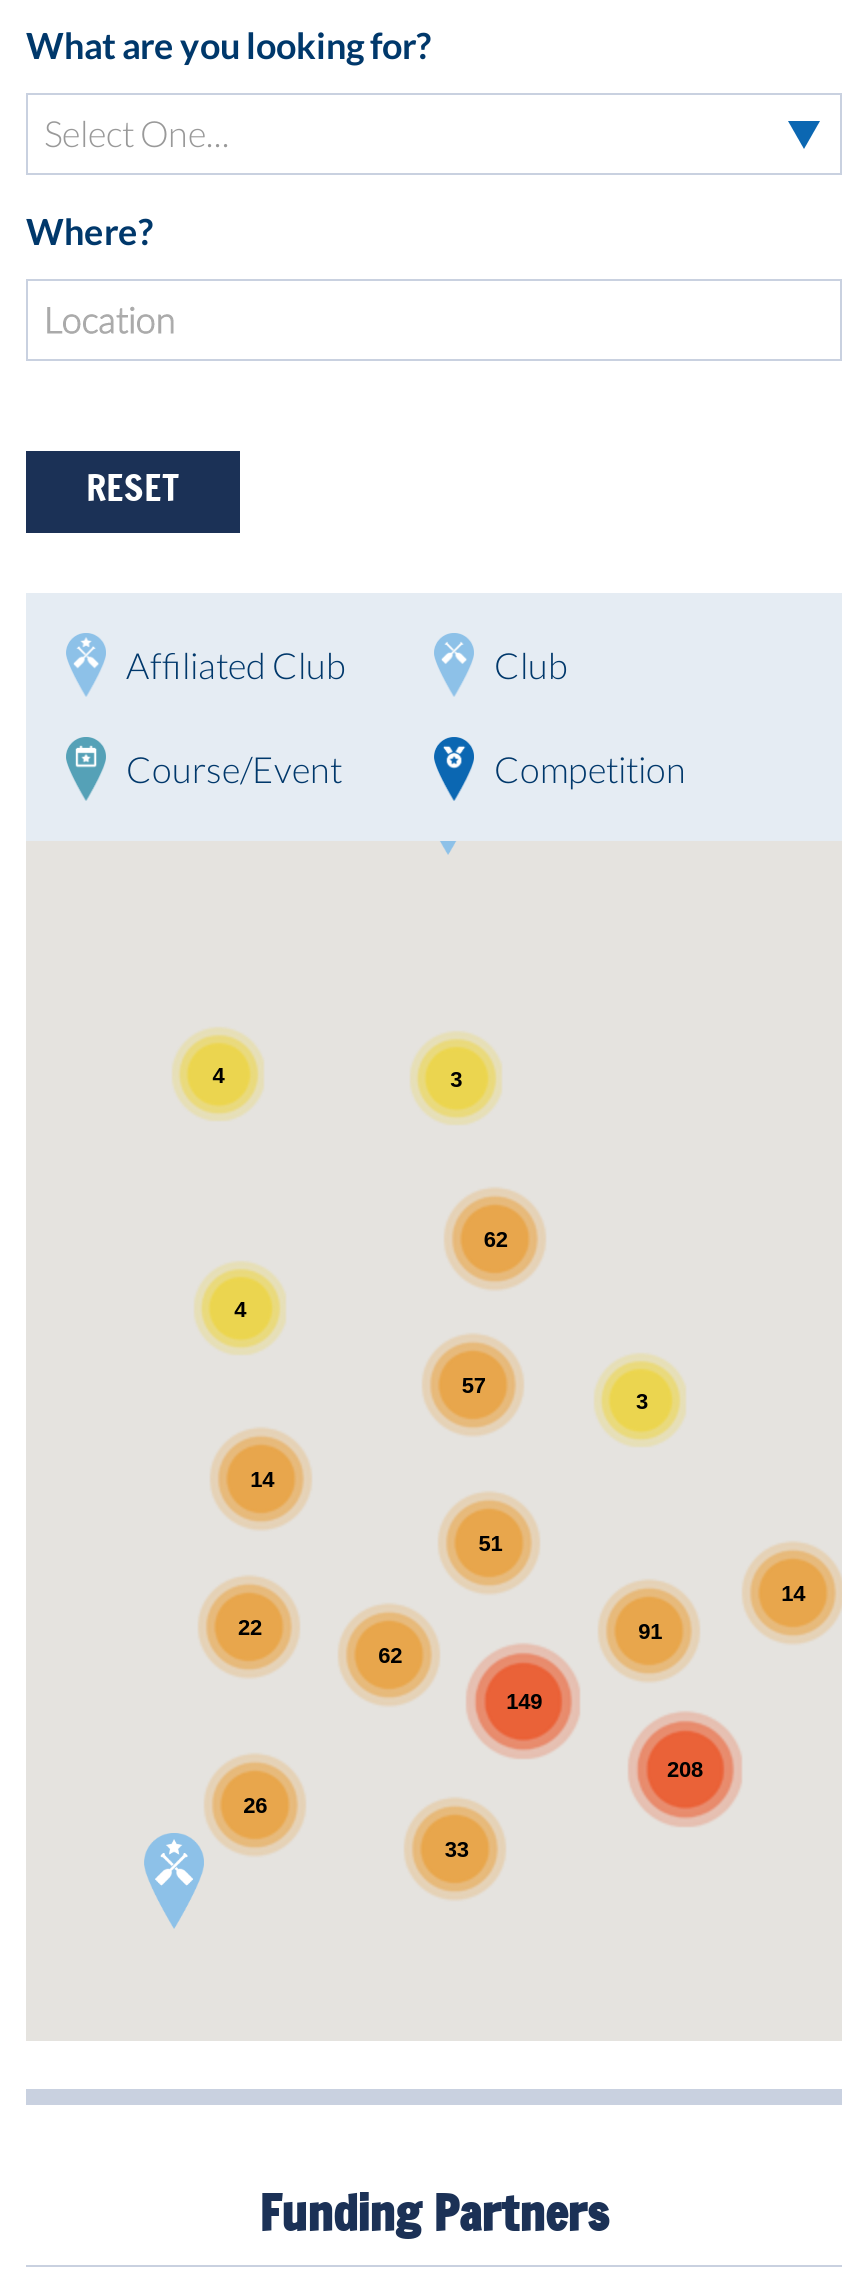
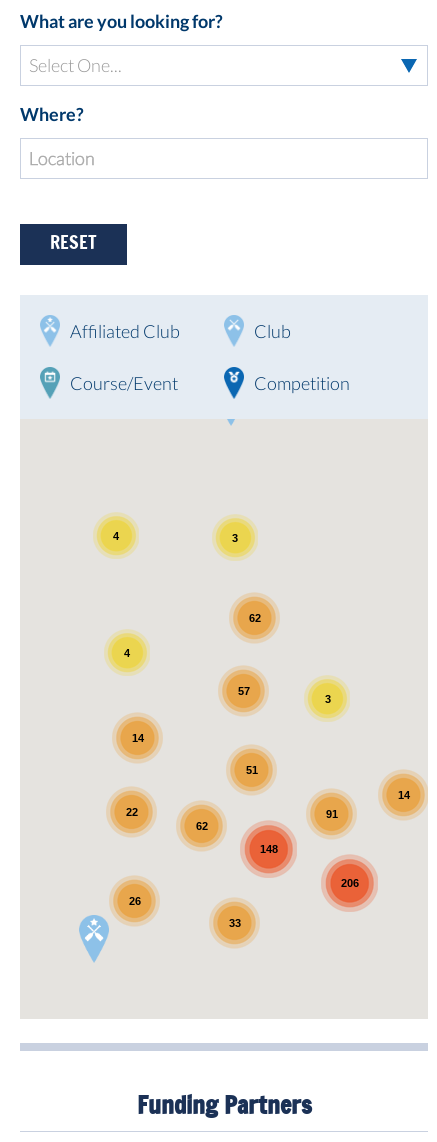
[506,1688,542,1712] 149 -> [260,843,278,855] 148
[667,1756,703,1780] 208 -> [340,876,358,888] 206

